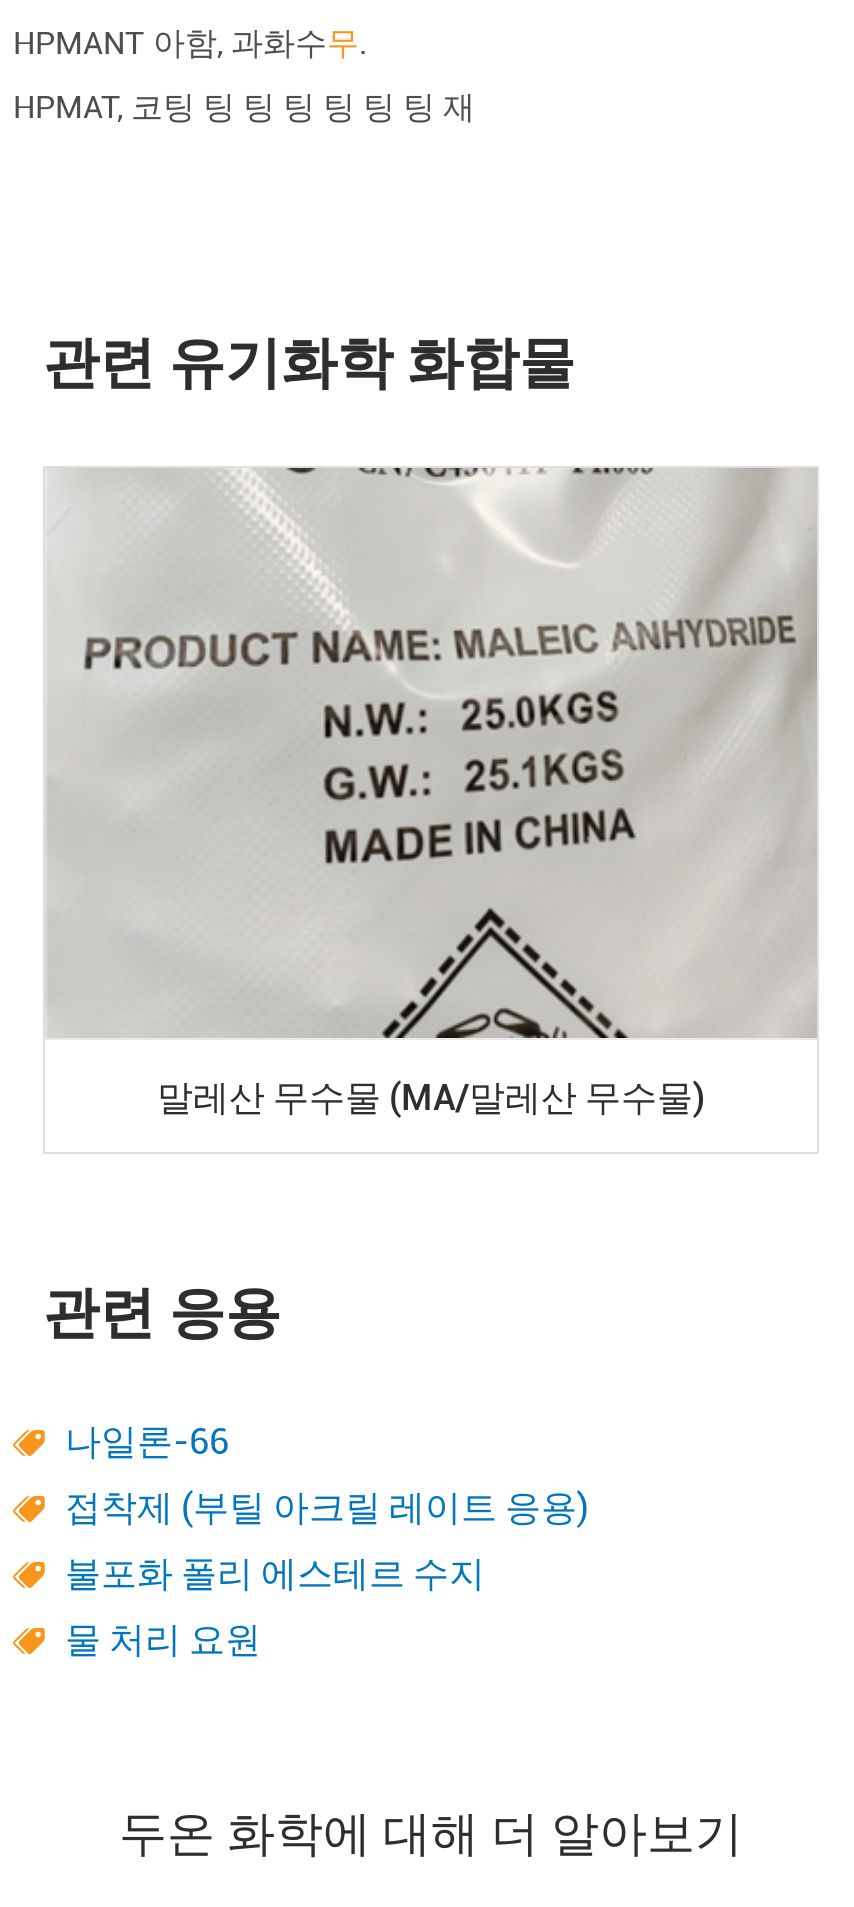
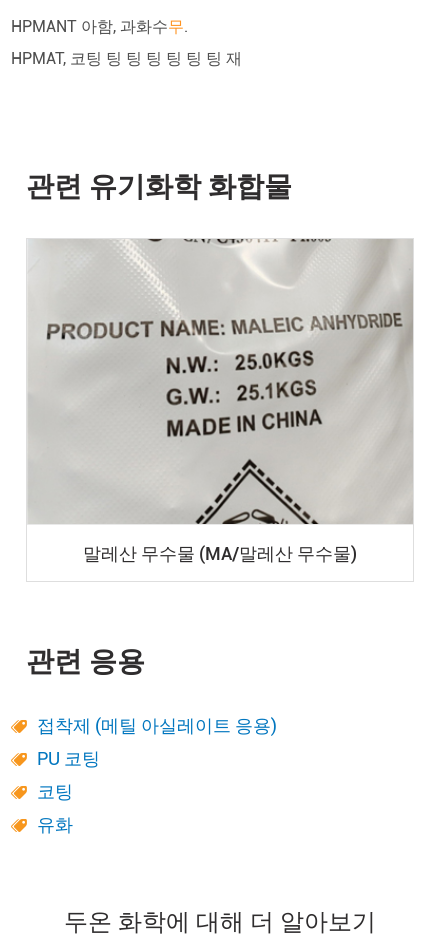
[65,1421,229,1463] 나일론-66 -> [37,715,277,736] 접착제 (메틸 아실레이트 응용)
[65,1487,589,1529] 접착제 (부틸 아크릴 레이트 응용) -> [37,748,100,769] PU 코팅
[65,1553,485,1595] 불포화 폴리 에스테르 수지 -> [37,781,73,802] 코팅
[65,1619,261,1661] 물 처리 요원 -> [37,814,73,835] 유화

